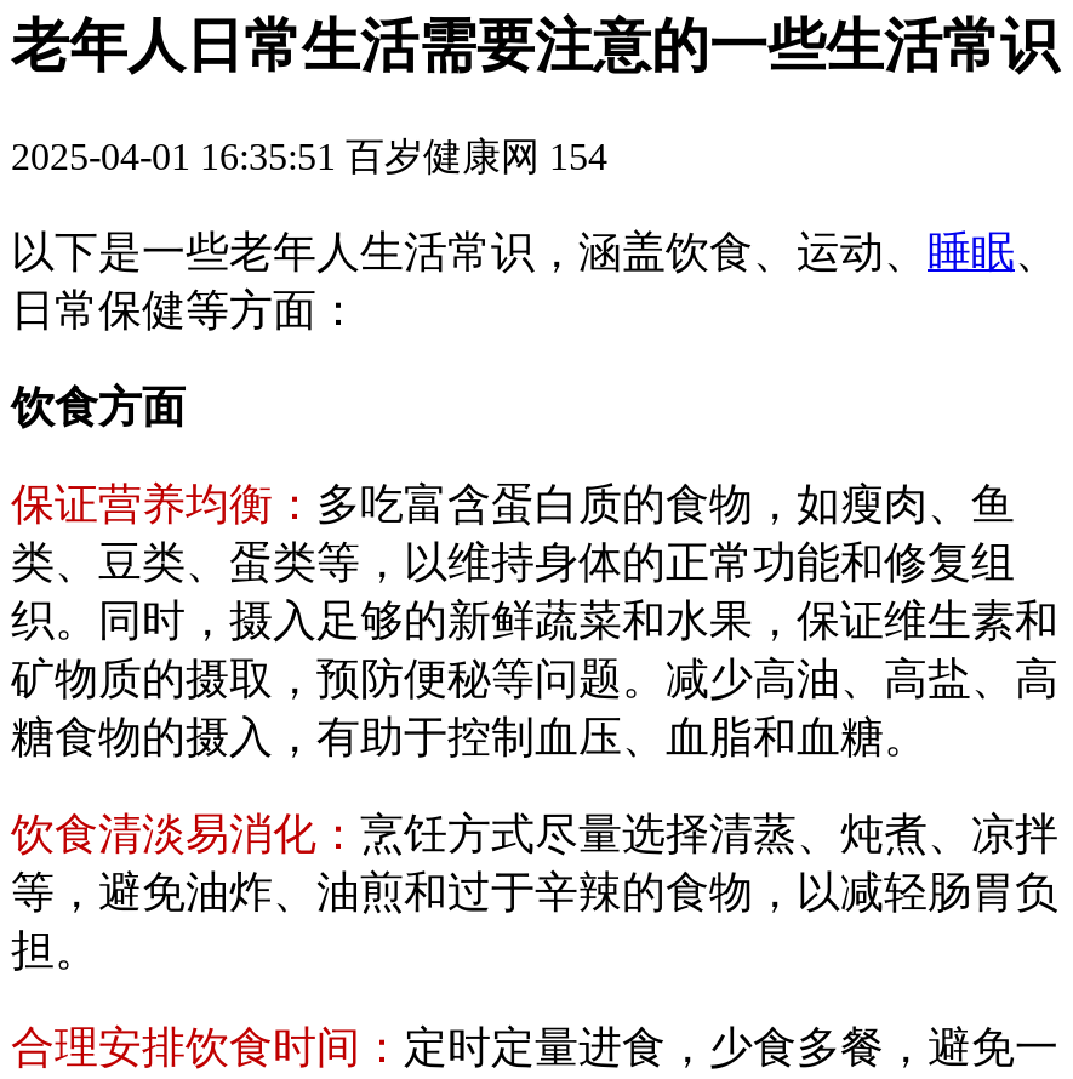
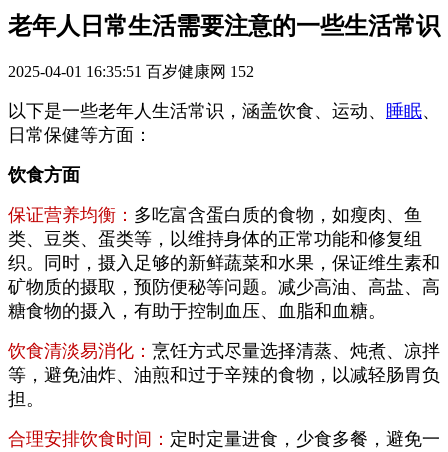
[11,135,607,177] 2025-04-01 16:35:51 百岁健康网 154 -> [8,63,254,80] 2025-04-01 16:35:51 百岁健康网 152

